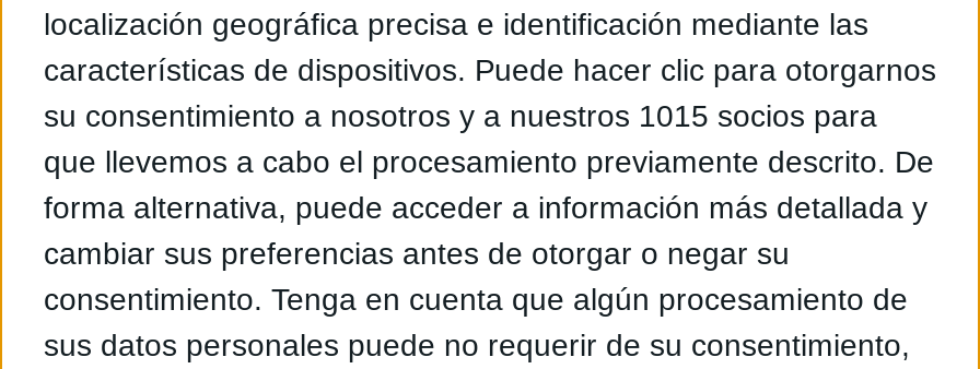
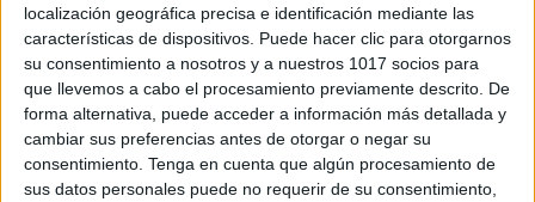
[44,98,877,133] su consentimiento a nosotros y a nuestros 1015 socios para -> [24,54,479,73] su consentimiento a nosotros y a nuestros 1017 socios para

